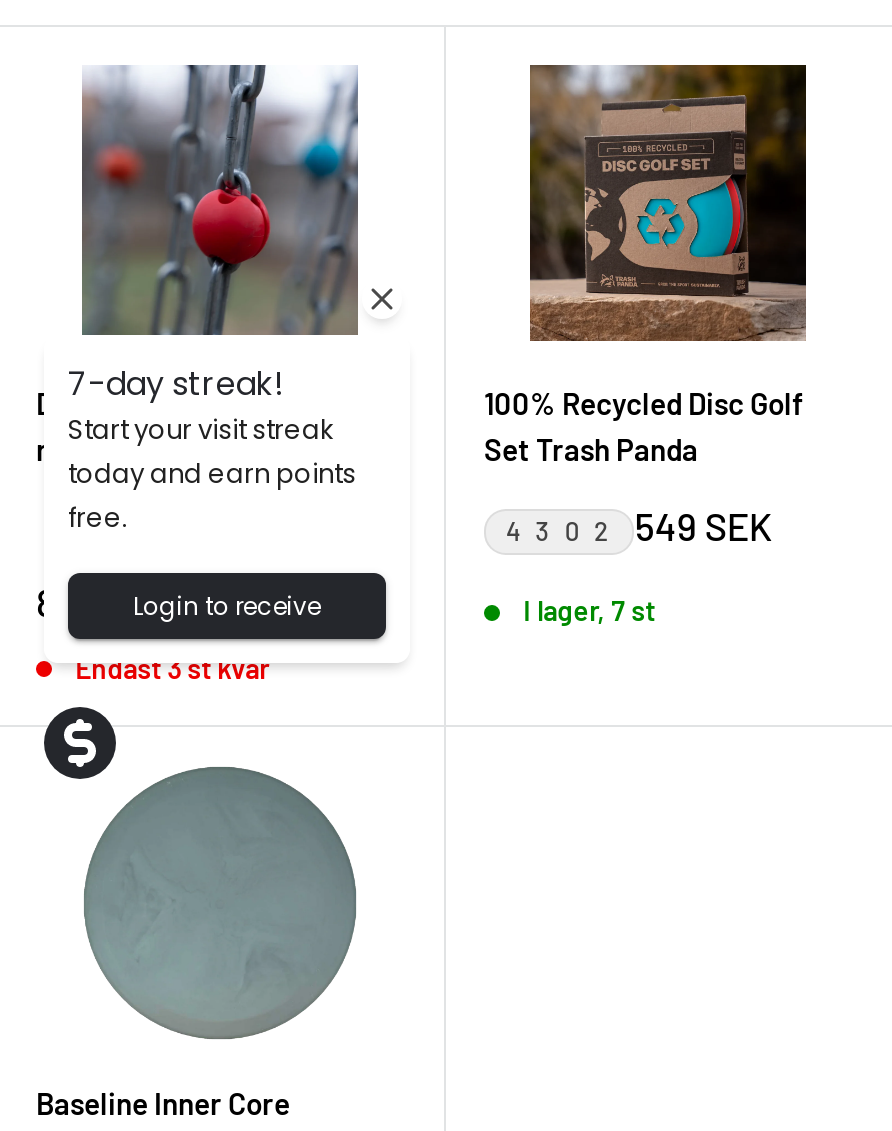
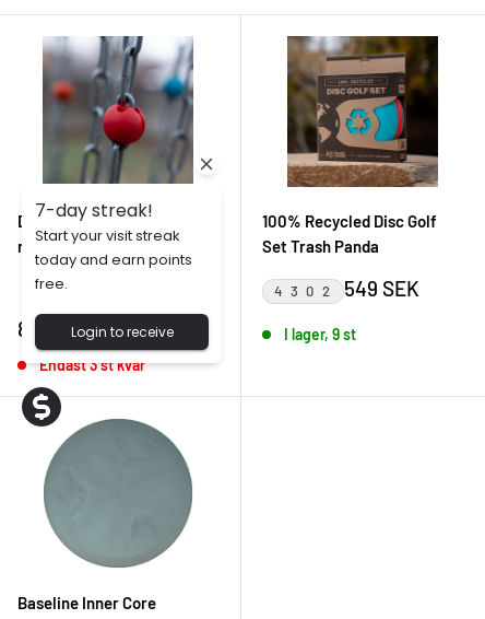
[523,594,655,628] I lager, 7 st -> [284,325,356,343] I lager, 9 st

